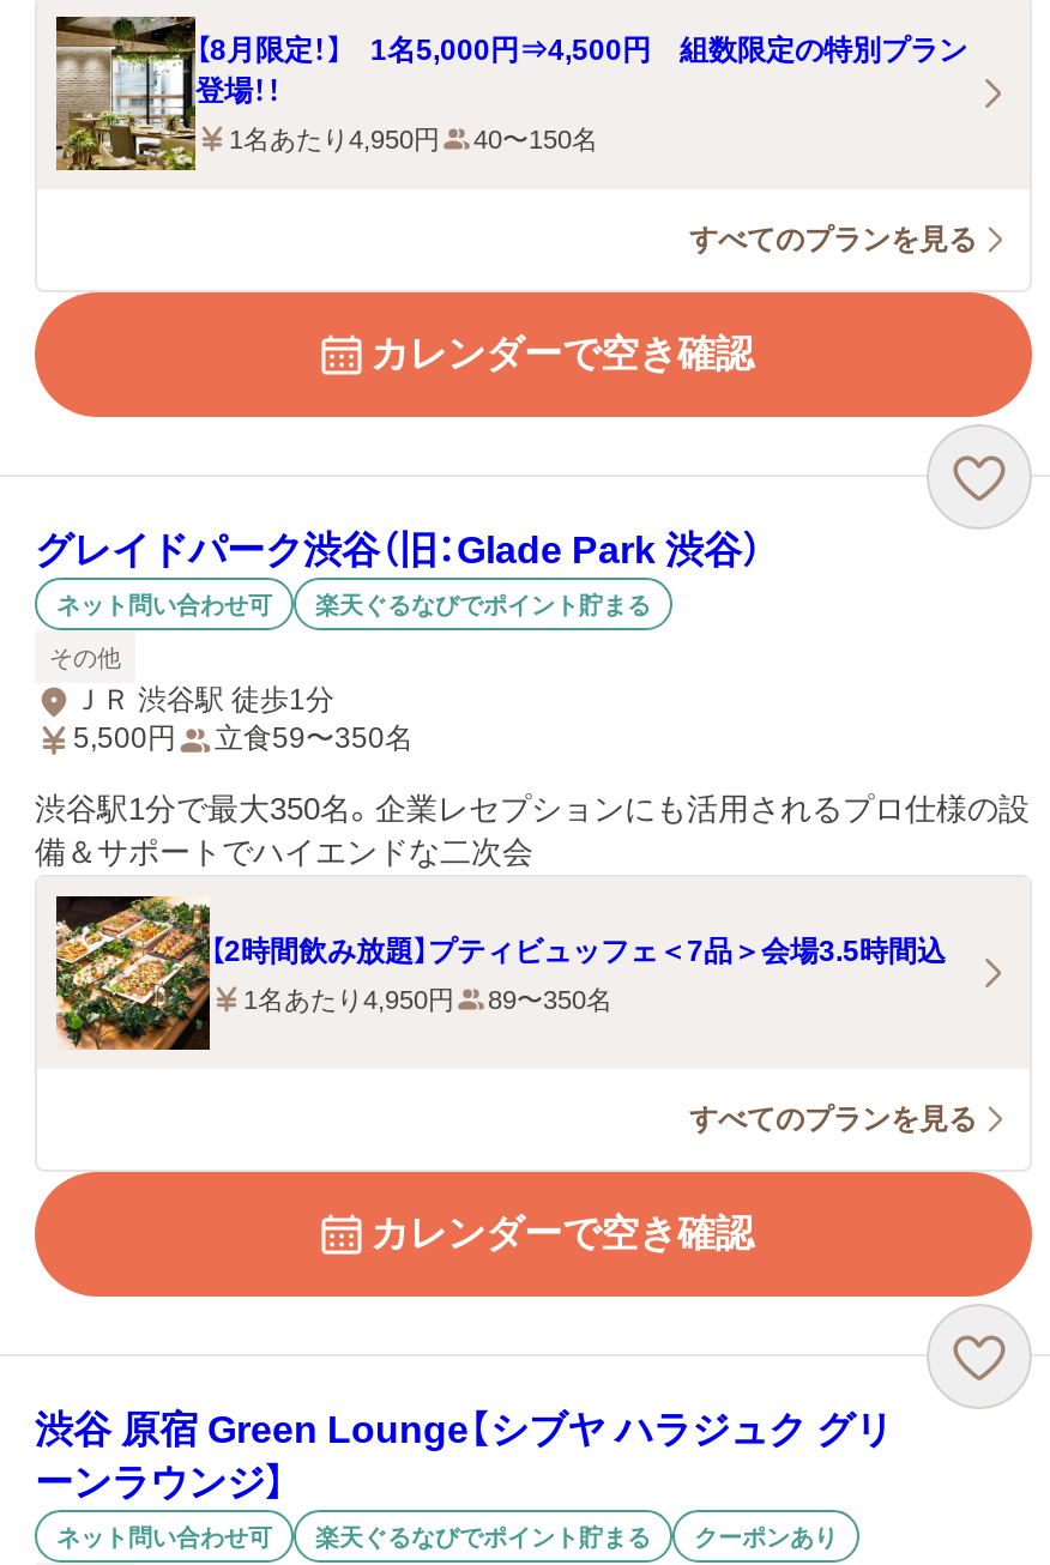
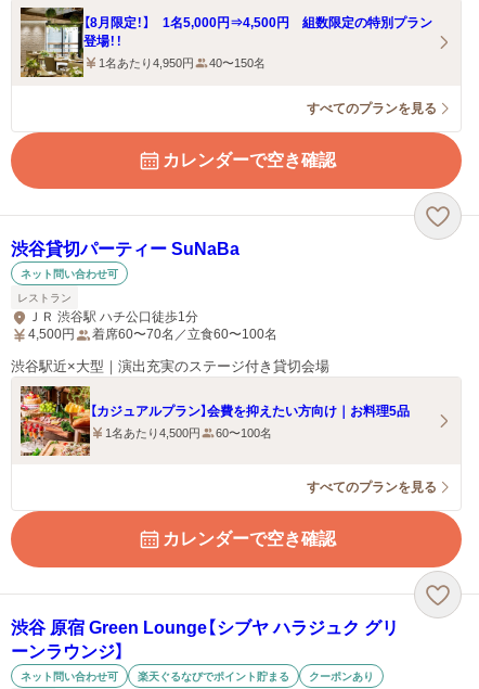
[35,530,761,570] グレイドパーク渋谷（旧：Glade Park 渋谷） -> [11,240,239,258] 渋谷貸切パーティー SuNaBa
[35,591,1030,1052] [image] | 楽天ぐるなびでポイント貯まる | その他 | ＪＲ 渋谷駅 徒歩1分 | 5,500円 | 立食59〜350名 | 渋谷駅1分で最大350名。企業レセプションにも活用されるプロ仕様の設 | 備＆サポートでハイエンドな二次会 | 【2時間飲み放題】プティビュッフェ＜7品＞会場3.5時間込 | 1名あたり4,950円 | 89〜350名 -> [11,291,410,457] [image] | レストラン | ＪＲ 渋谷駅 ハチ公口徒歩1分 | 4,500円 | 着席60〜70名／立食60〜100名 | 渋谷駅近×大型｜演出充実のステージ付き貸切会場 | 【カジュアルプラン】会費を抑えたい方向け｜お料理5品 | 1名あたり4,500円 | 60〜100名

